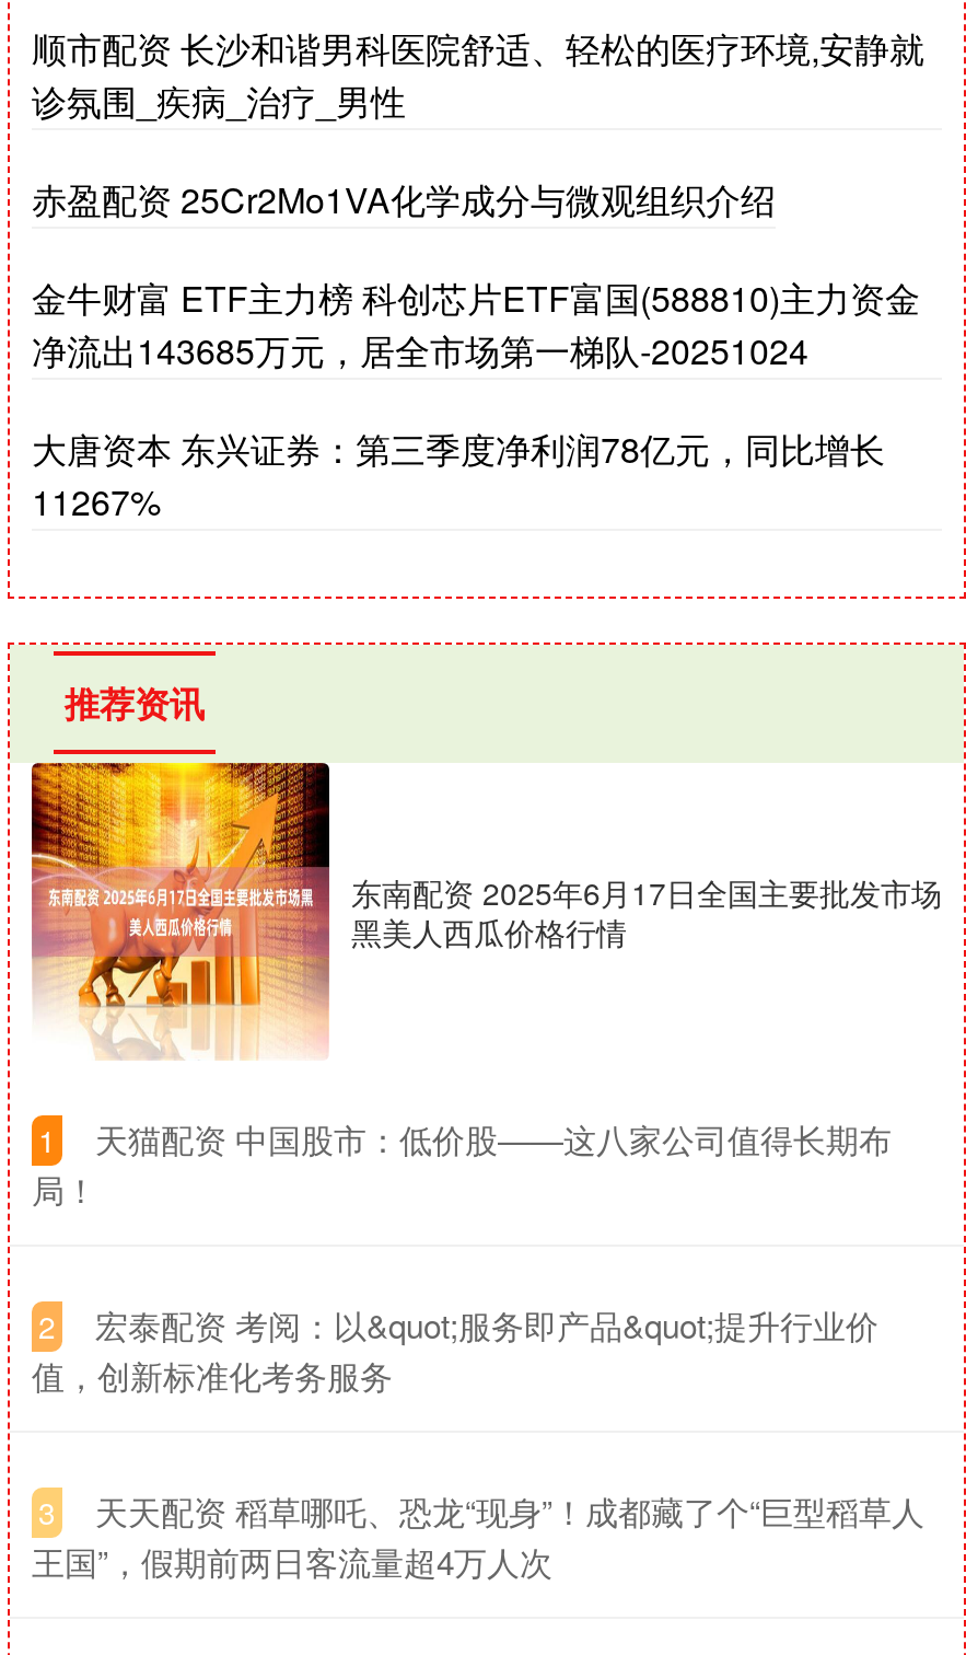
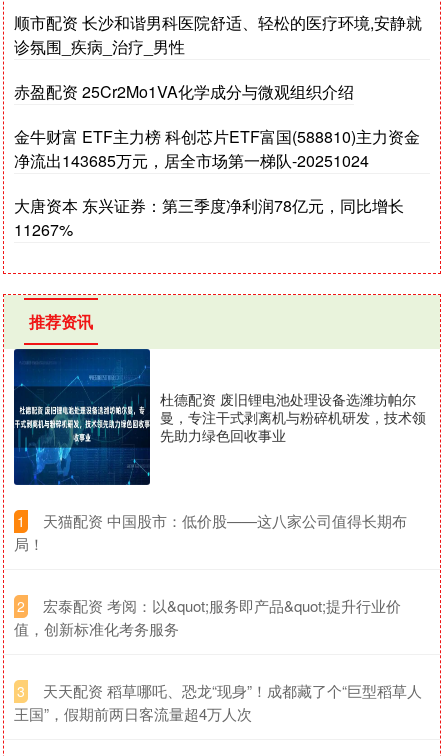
[30,749,942,1062] [image] | 东南配资 2025年6月17日全国主要批发市场 | 黑美人西瓜价格行情 -> [13,348,426,486] [image] | 杜德配资 废旧锂电池处理设备选潍坊帕尔 | 曼，专注干式剥离机与粉碎机研发，技术领 | 先助力绿色回收事业

